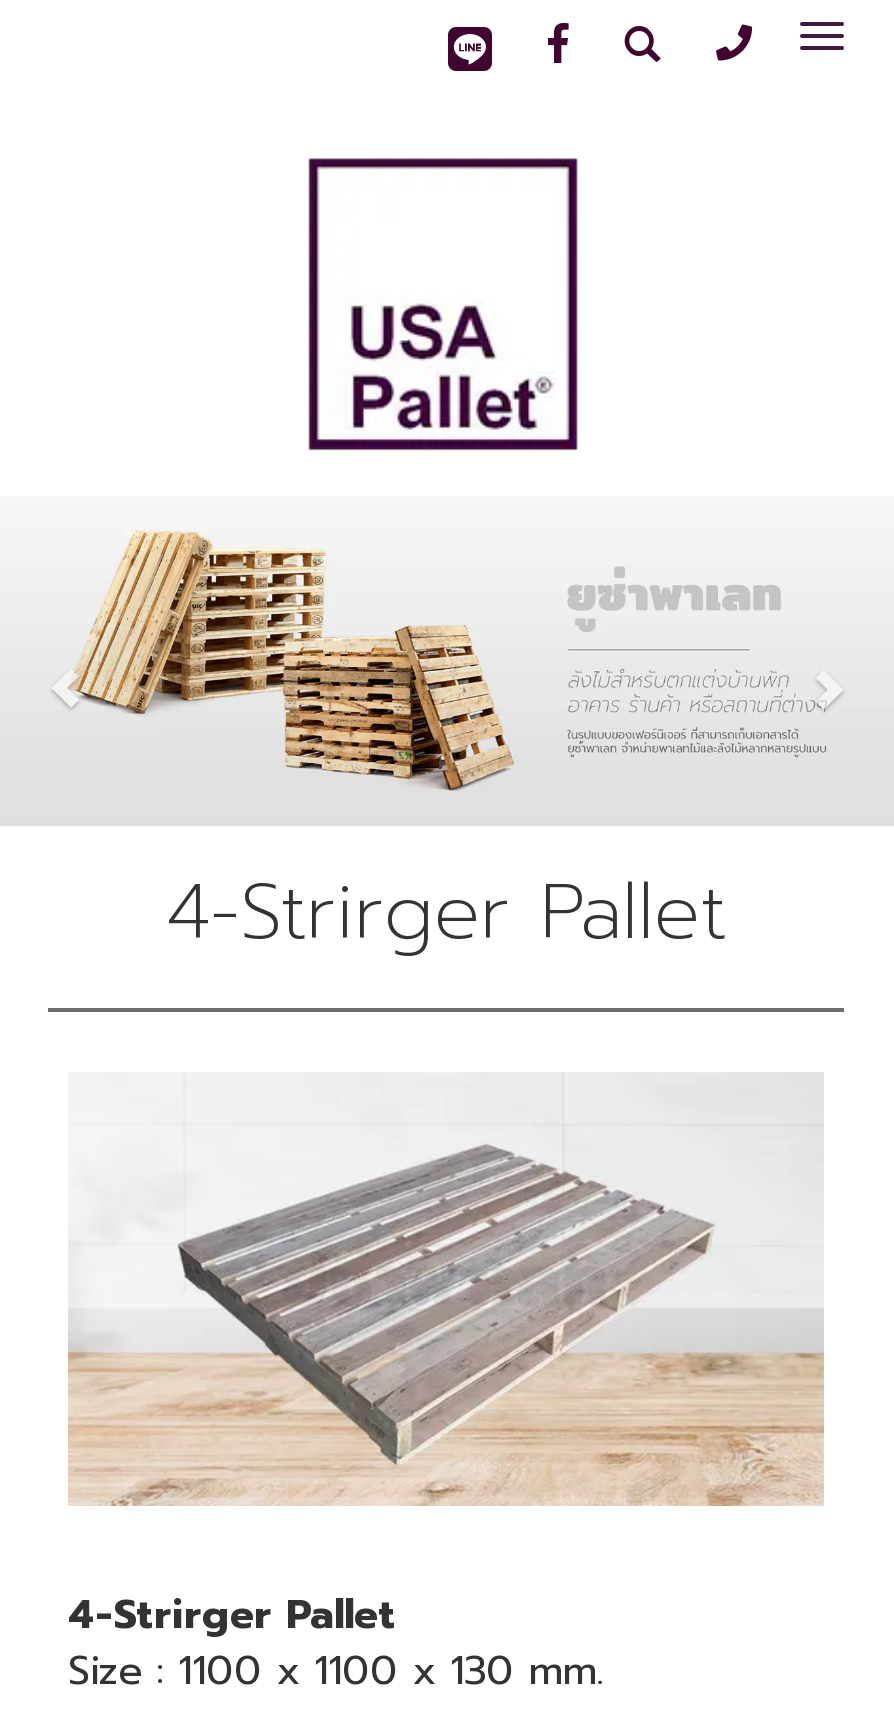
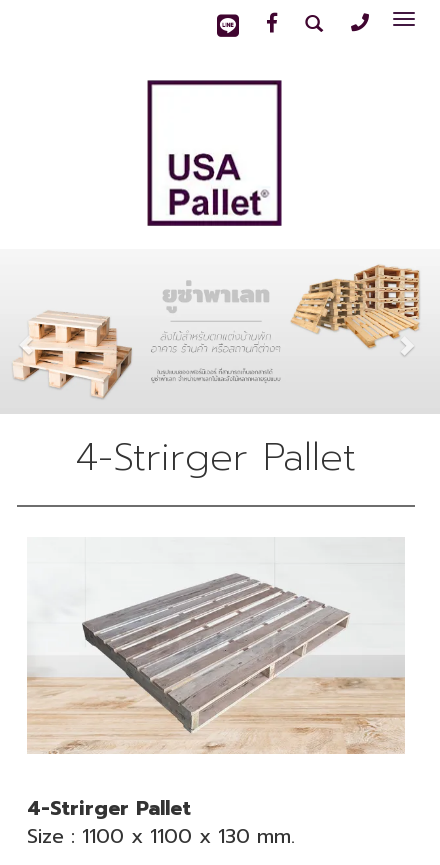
[46,528,852,794] [image] -> [14,264,420,399] [image]

